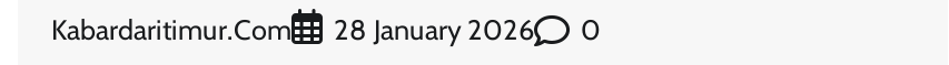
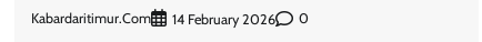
[334,13,534,46] 28 January 2026 -> [172,11,275,27] 14 February 2026

